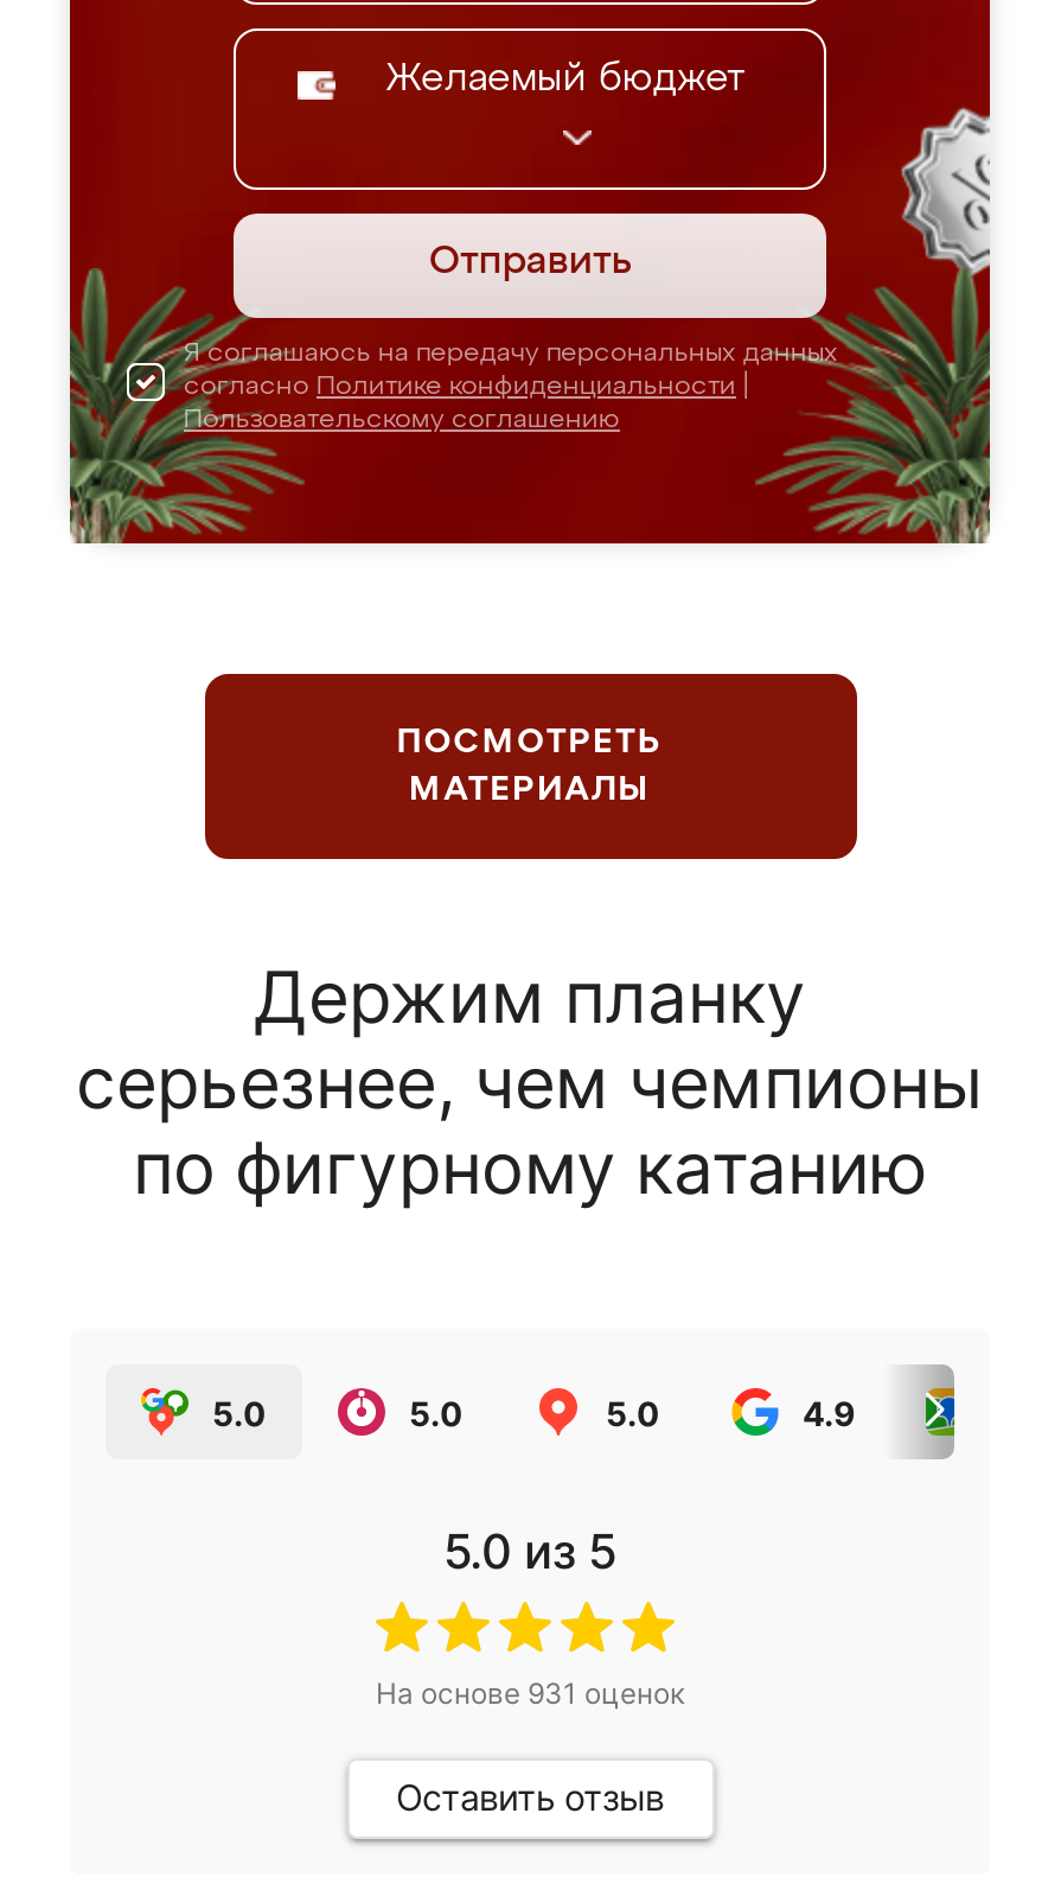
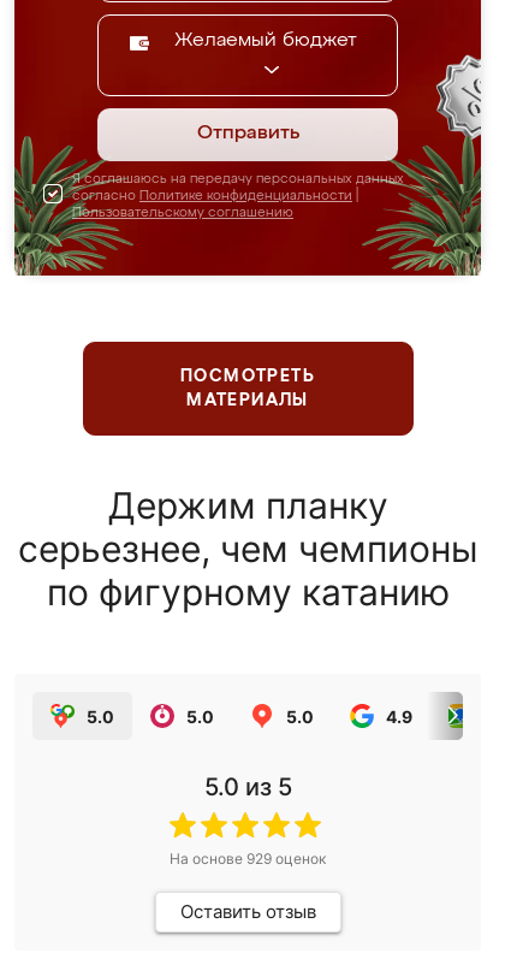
[376,1675,684,1711] На основе 931 оценок -> [170,850,326,868] На основе 929 оценок

